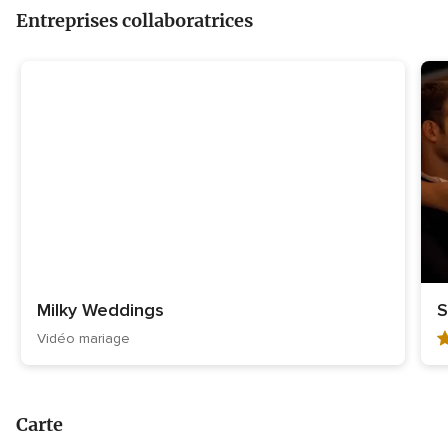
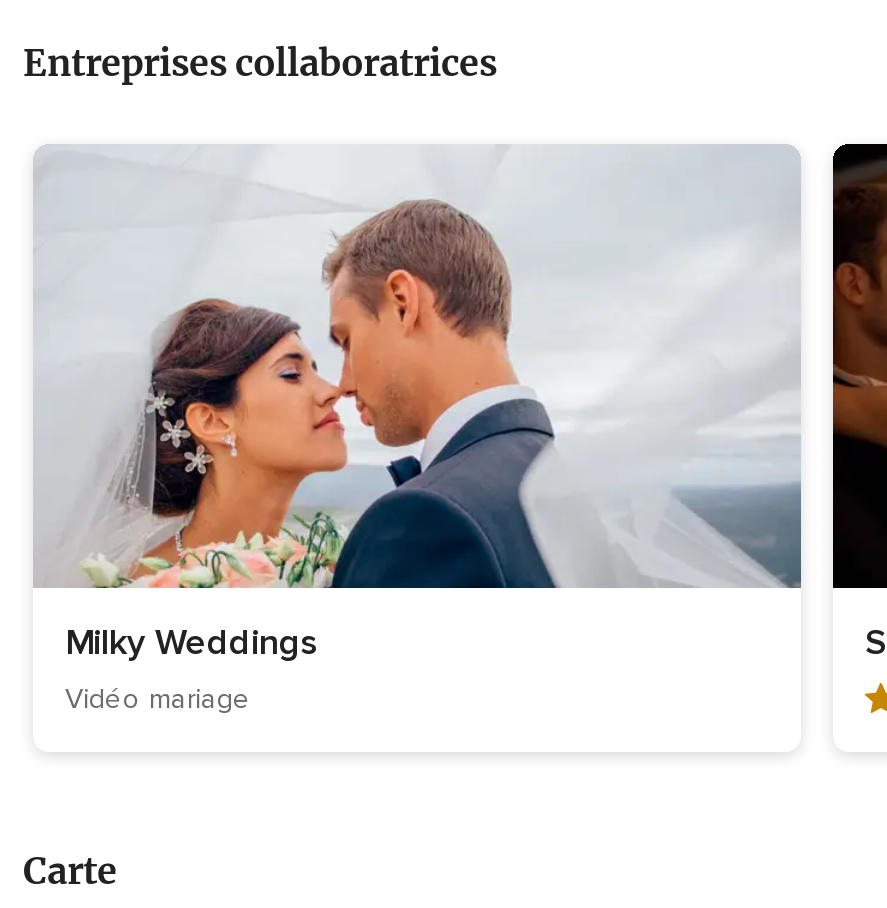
none -> [33,144,803,590] [image]

